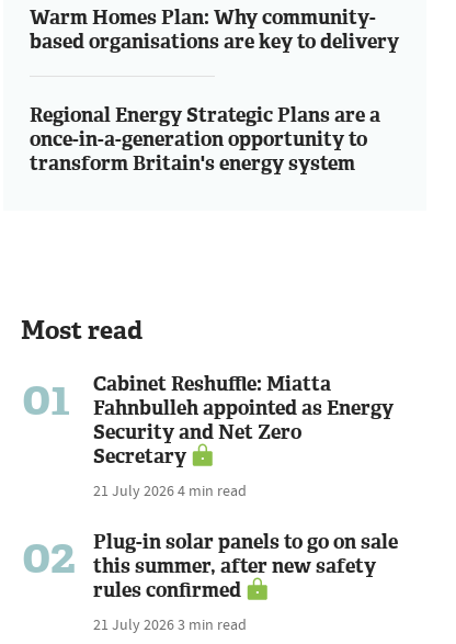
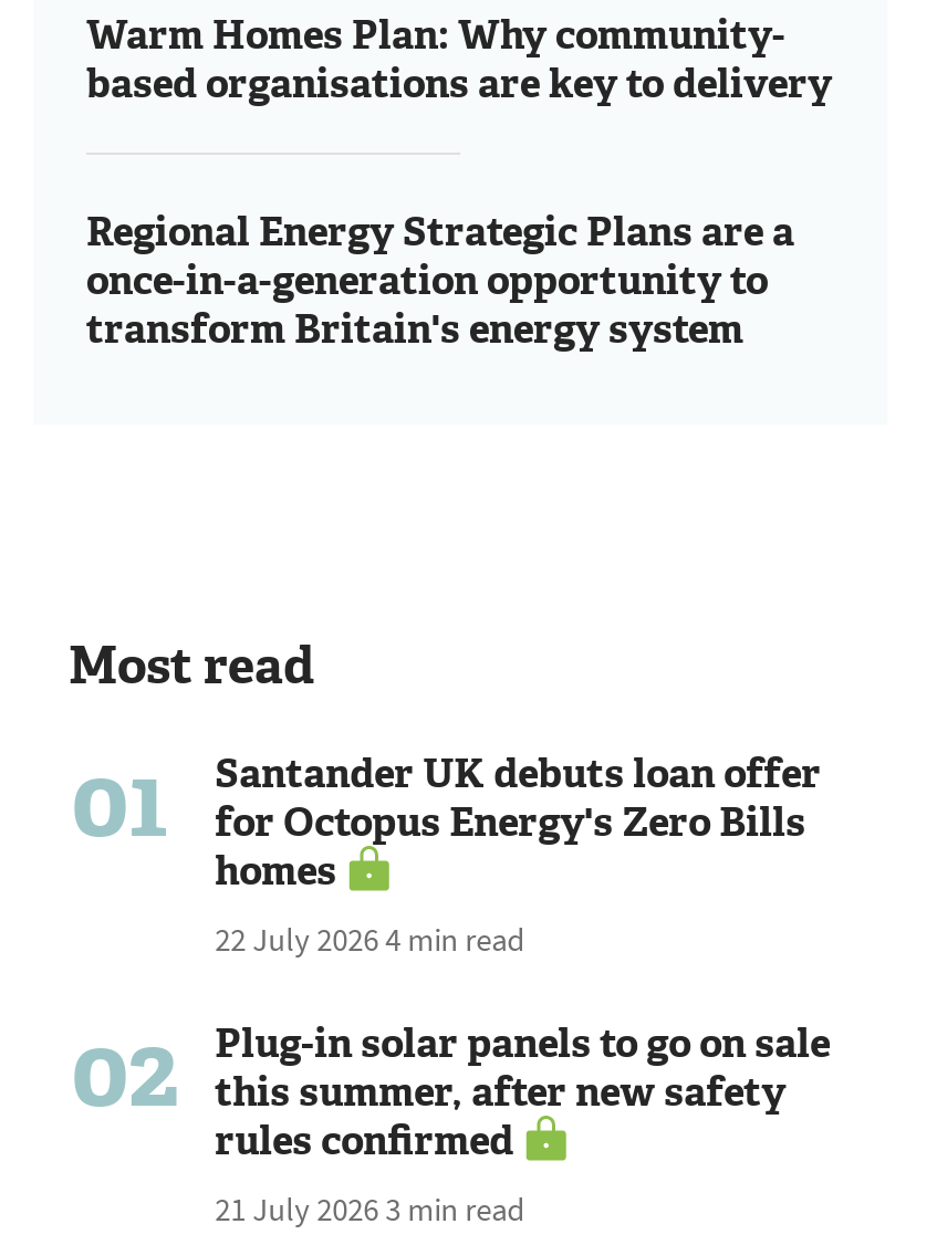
[93,370,394,500] Cabinet Reshuffle: Miatta | Fahnbulleh appointed as Energy | Security and Net Zero | Secretary | 21 July 2026 4 min read -> [215,746,821,959] Santander UK debuts loan offer | for Octopus Energy's Zero Bills | homes | 22 July 2026 4 min read

